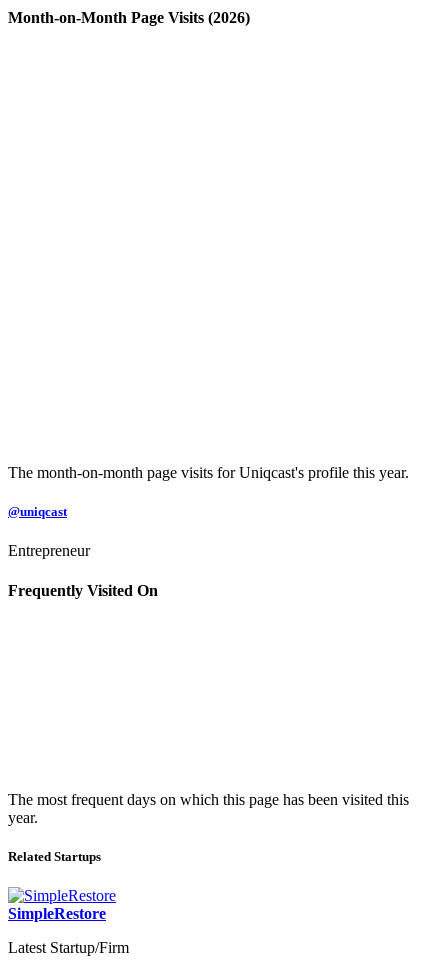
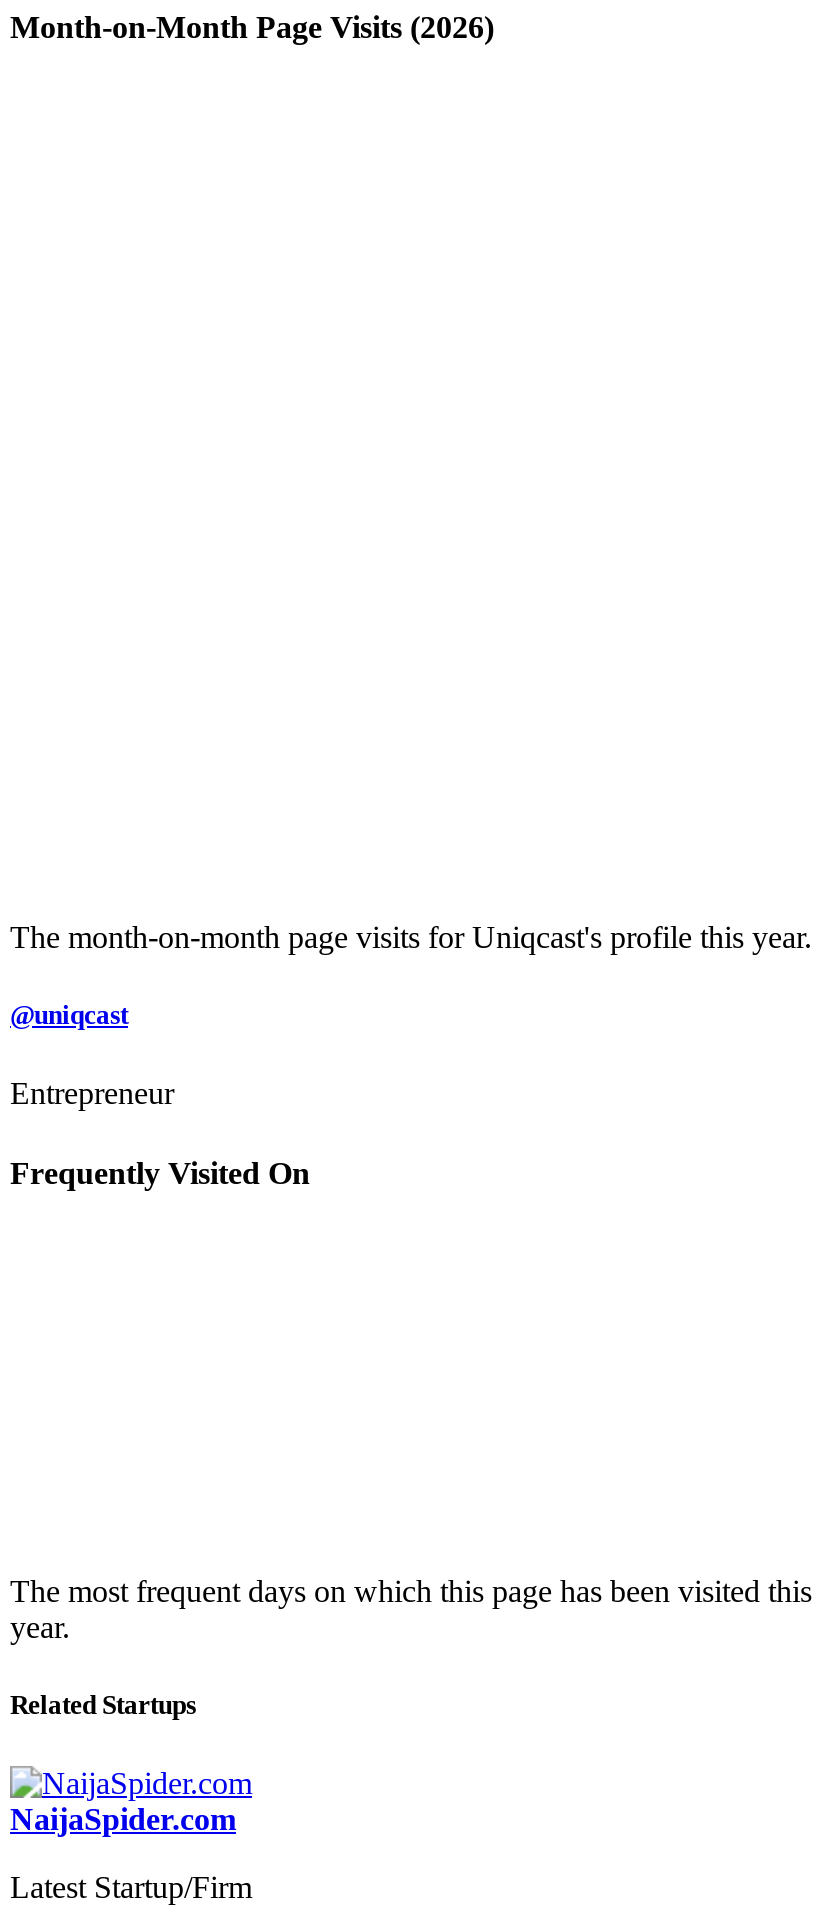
[8,905,106,922] SimpleRestore -> [10,1802,236,1836] NaijaSpider.com

